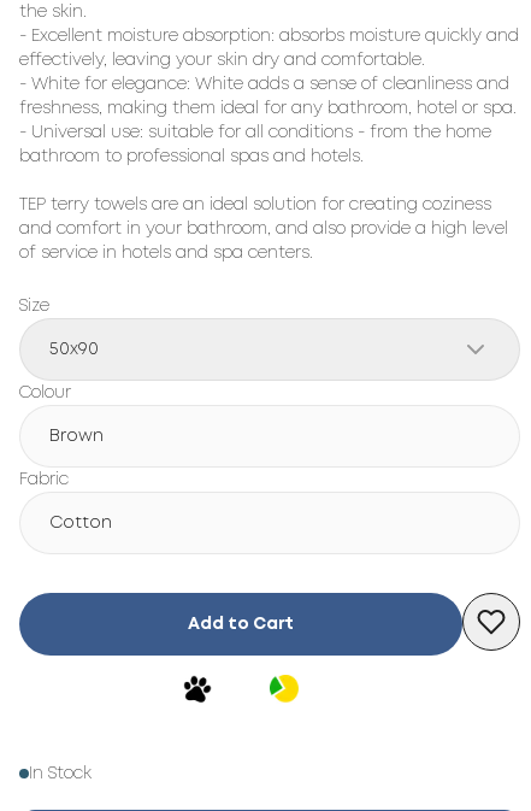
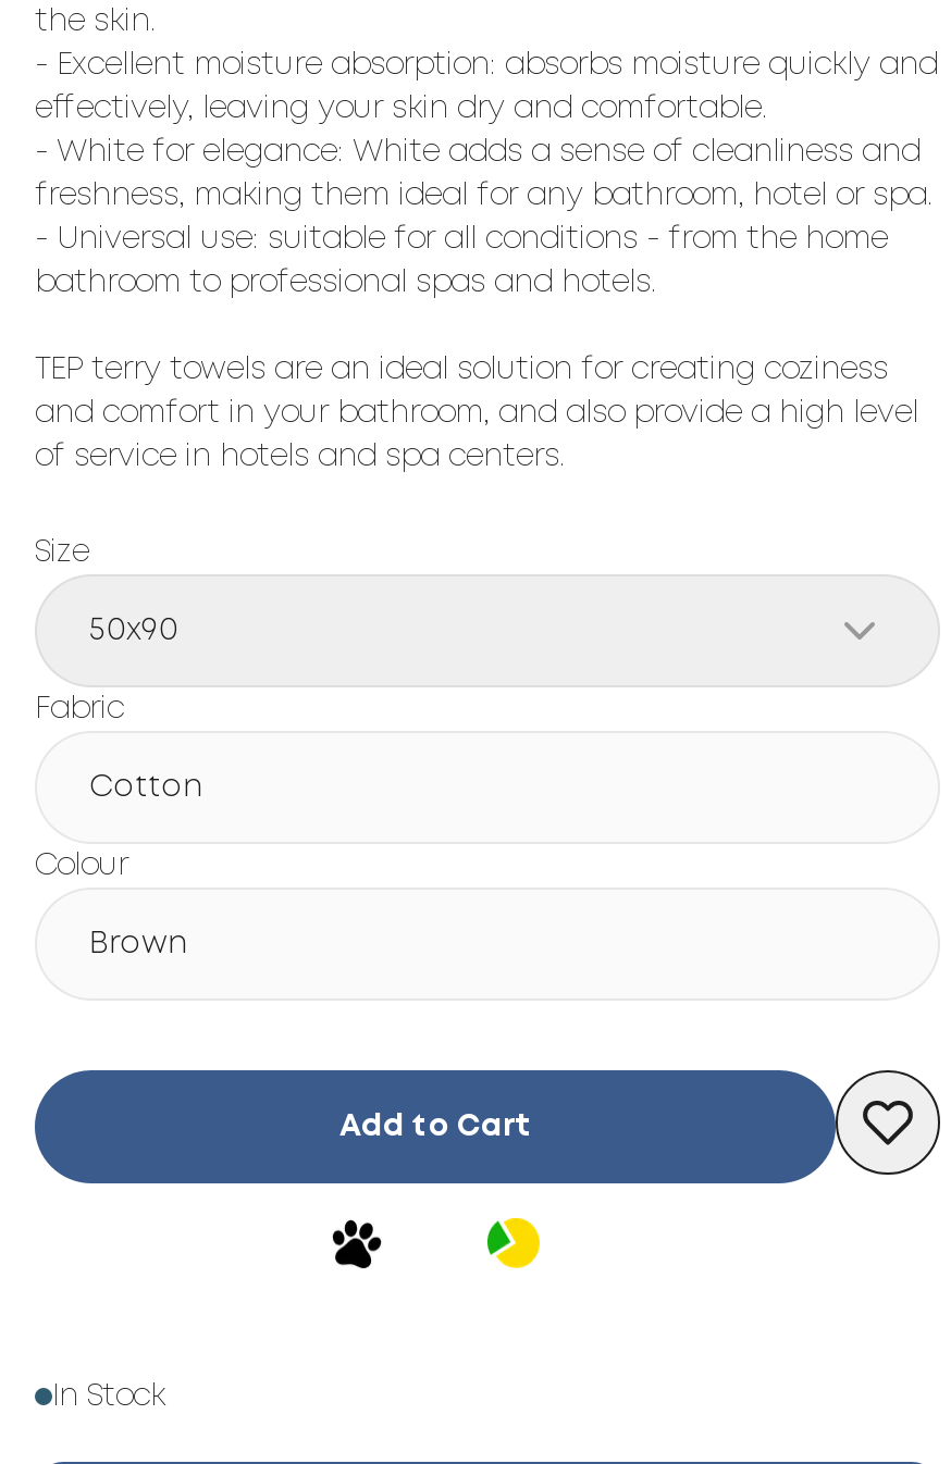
moved [19,386,104,443] -> [35,853,187,957]: Colour | Brown
moved [19,472,112,530] -> [35,696,202,801]: Fabric | Cotton

